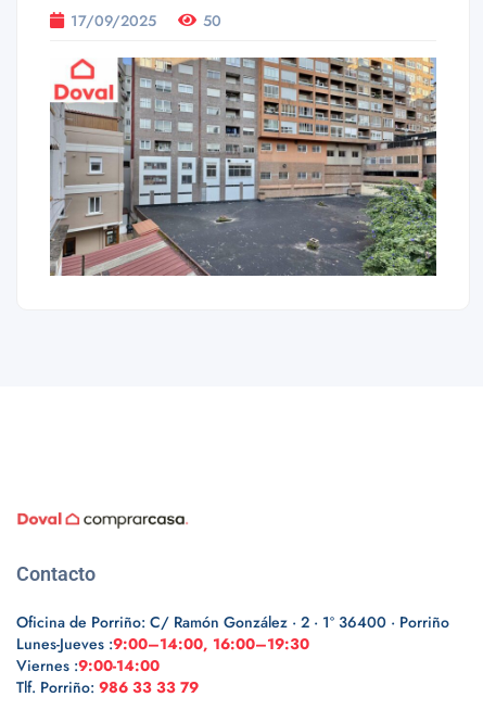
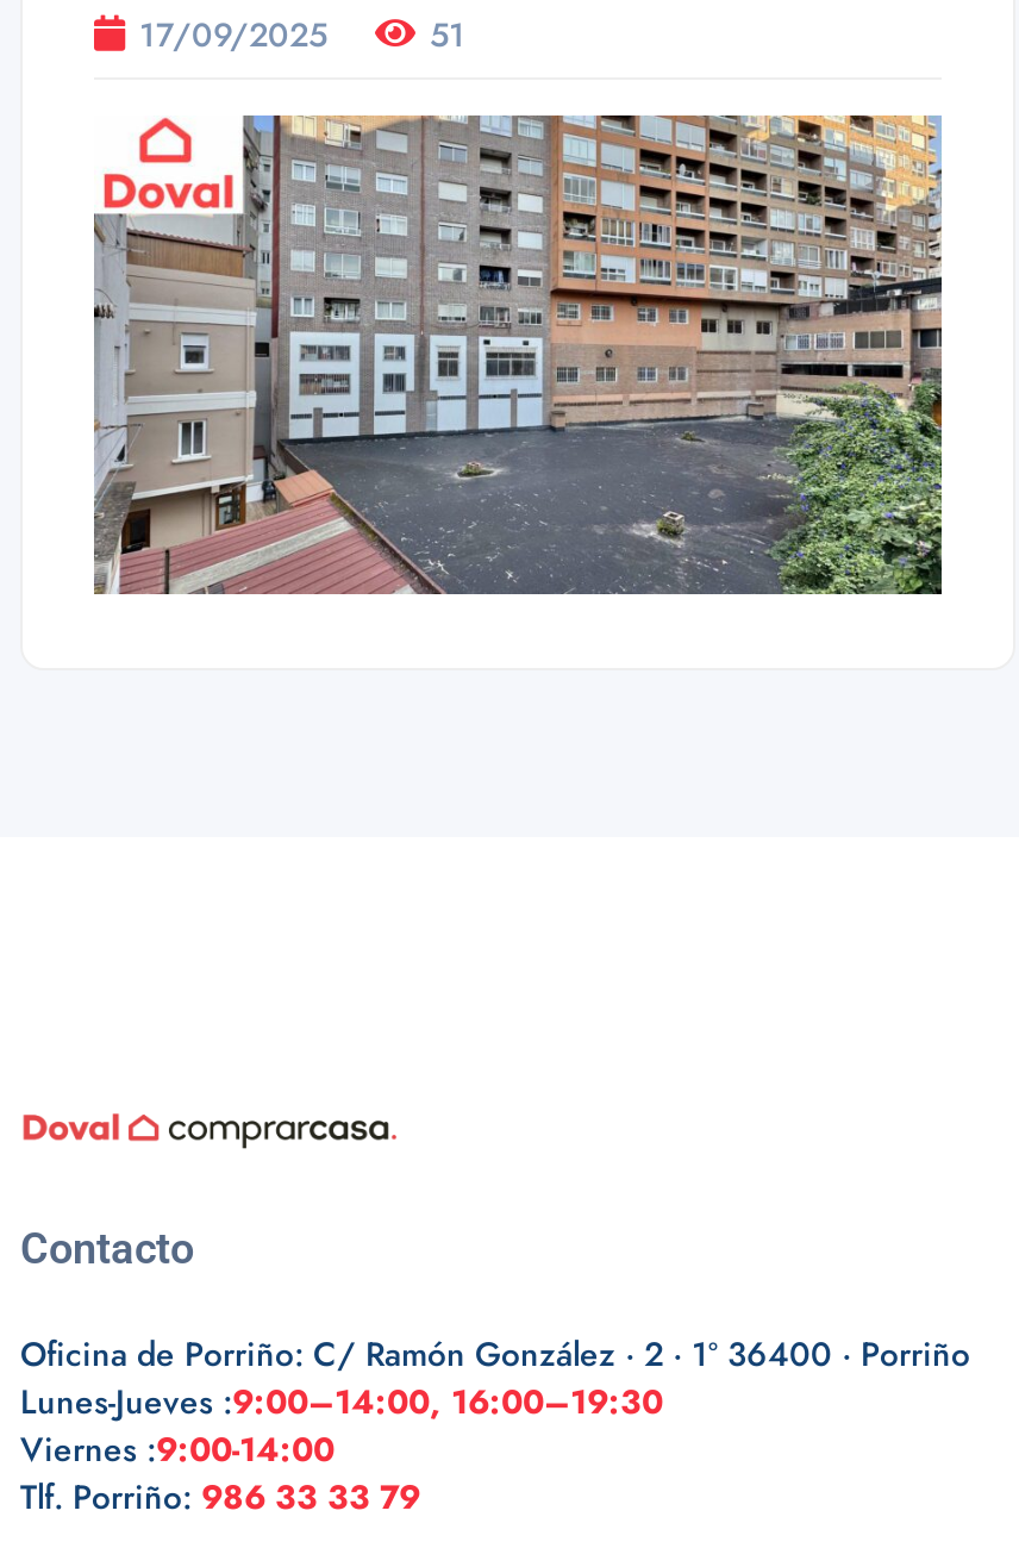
[203,10,221,32] 50 -> [430,12,465,59] 51

